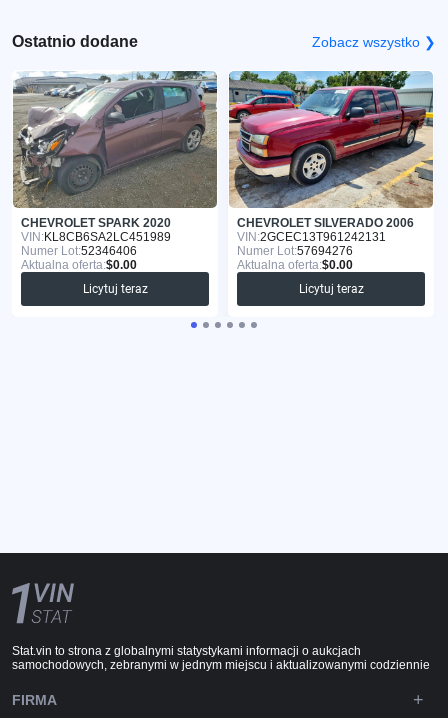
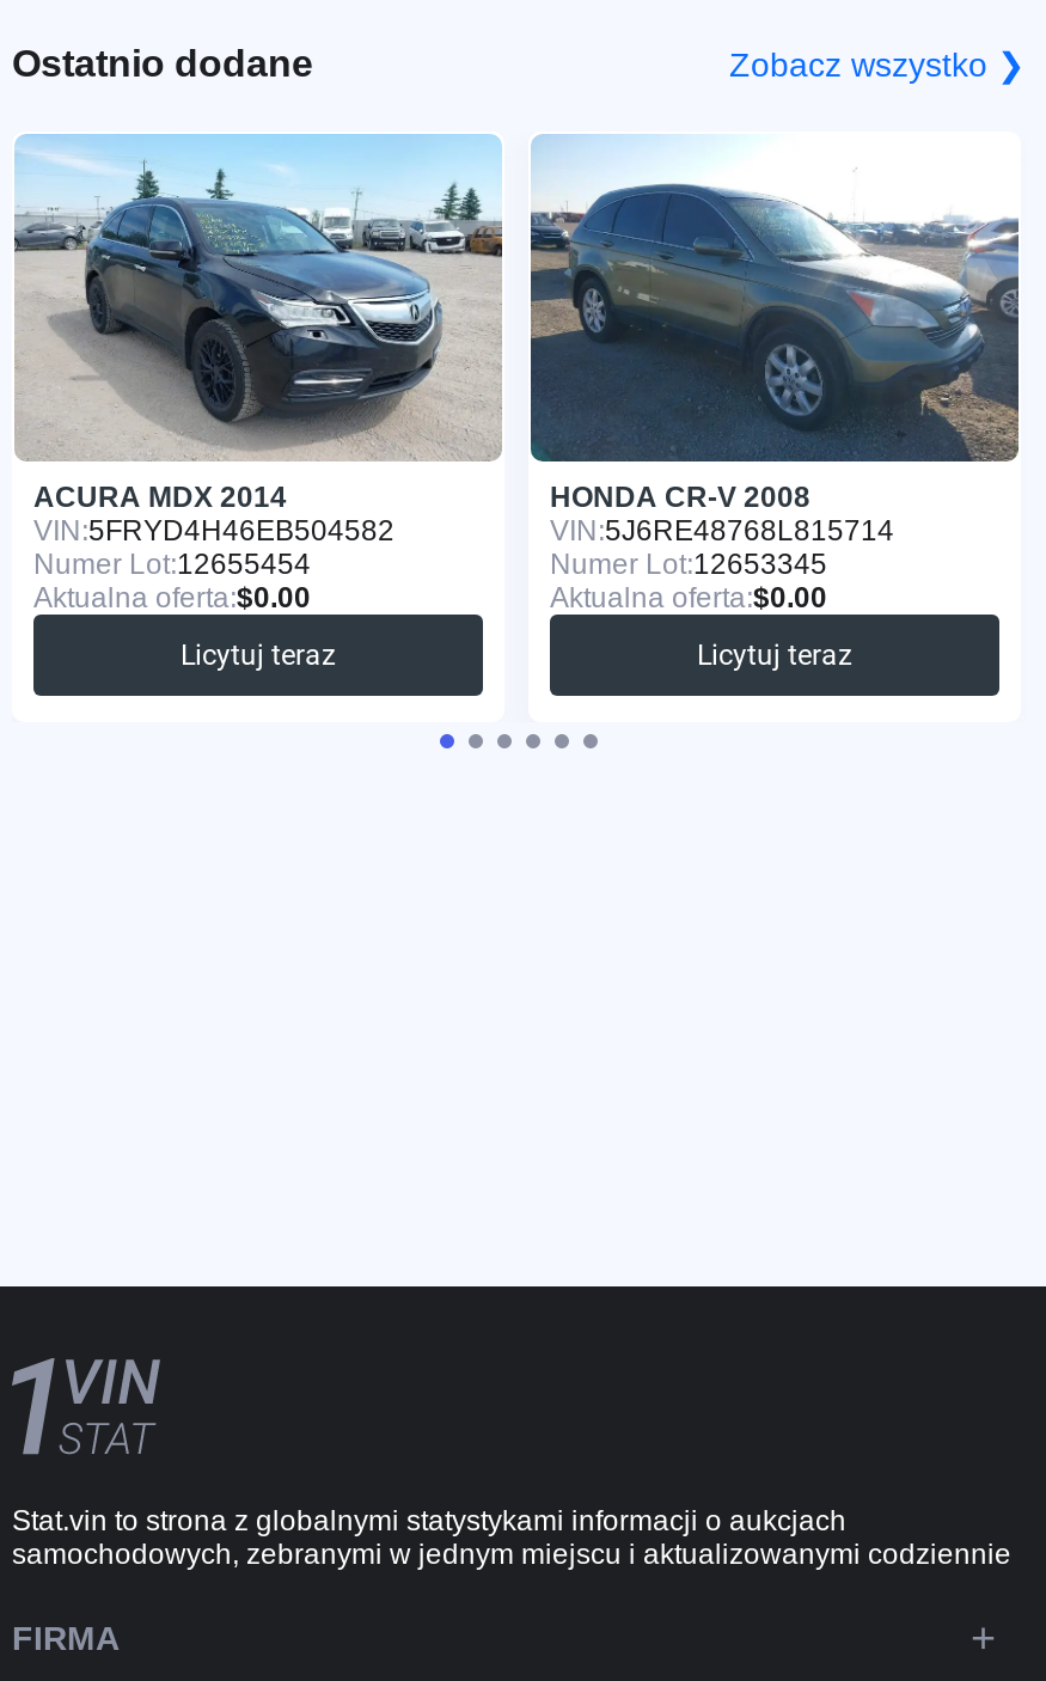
[12,70,218,258] [image] | CHEVROLET SPARK 2020 | VIN: KL8CB6SA2LC451989 | Numer Lot:52346406 -> [14,134,502,581] [image] | ACURA MDX 2014 | VIN: 5FRYD4H46EB504582 | Numer Lot:12655454
[228,70,434,258] [image] | CHEVROLET SILVERADO 2006 | VIN: 2GCEC13T961242131 | Numer Lot:57694276 -> [528,134,1021,581] [image] | HONDA CR-V 2008 | VIN: 5J6RE48768L815714 | Numer Lot:12653345

